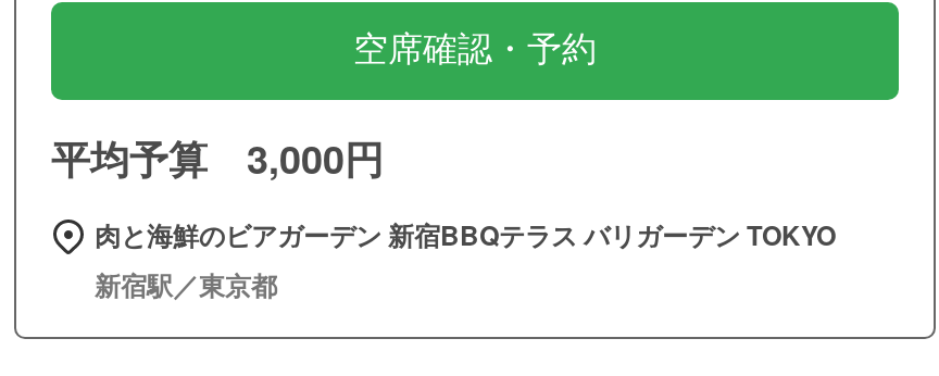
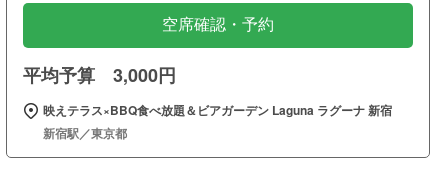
[95,214,836,253] 肉と海鮮のビアガーデン 新宿BBQテラス バリガーデン TOKYO -> [43,101,392,119] 映えテラス×BBQ食べ放題＆ビアガーデン Laguna ラグーナ 新宿

